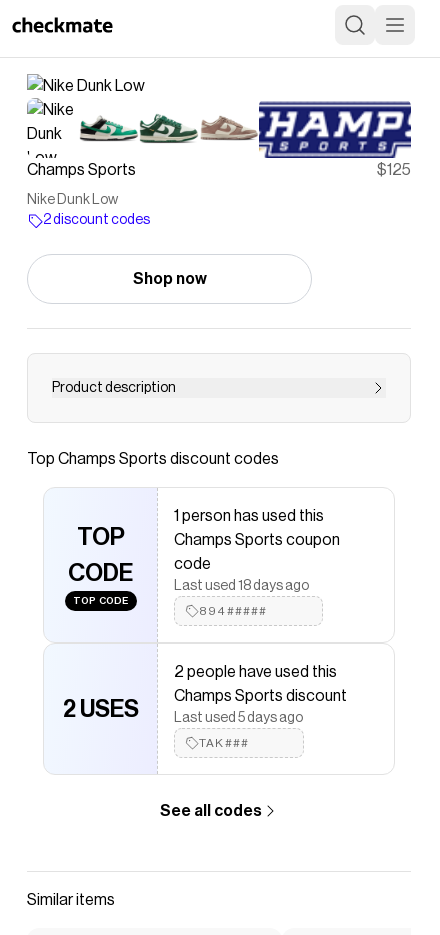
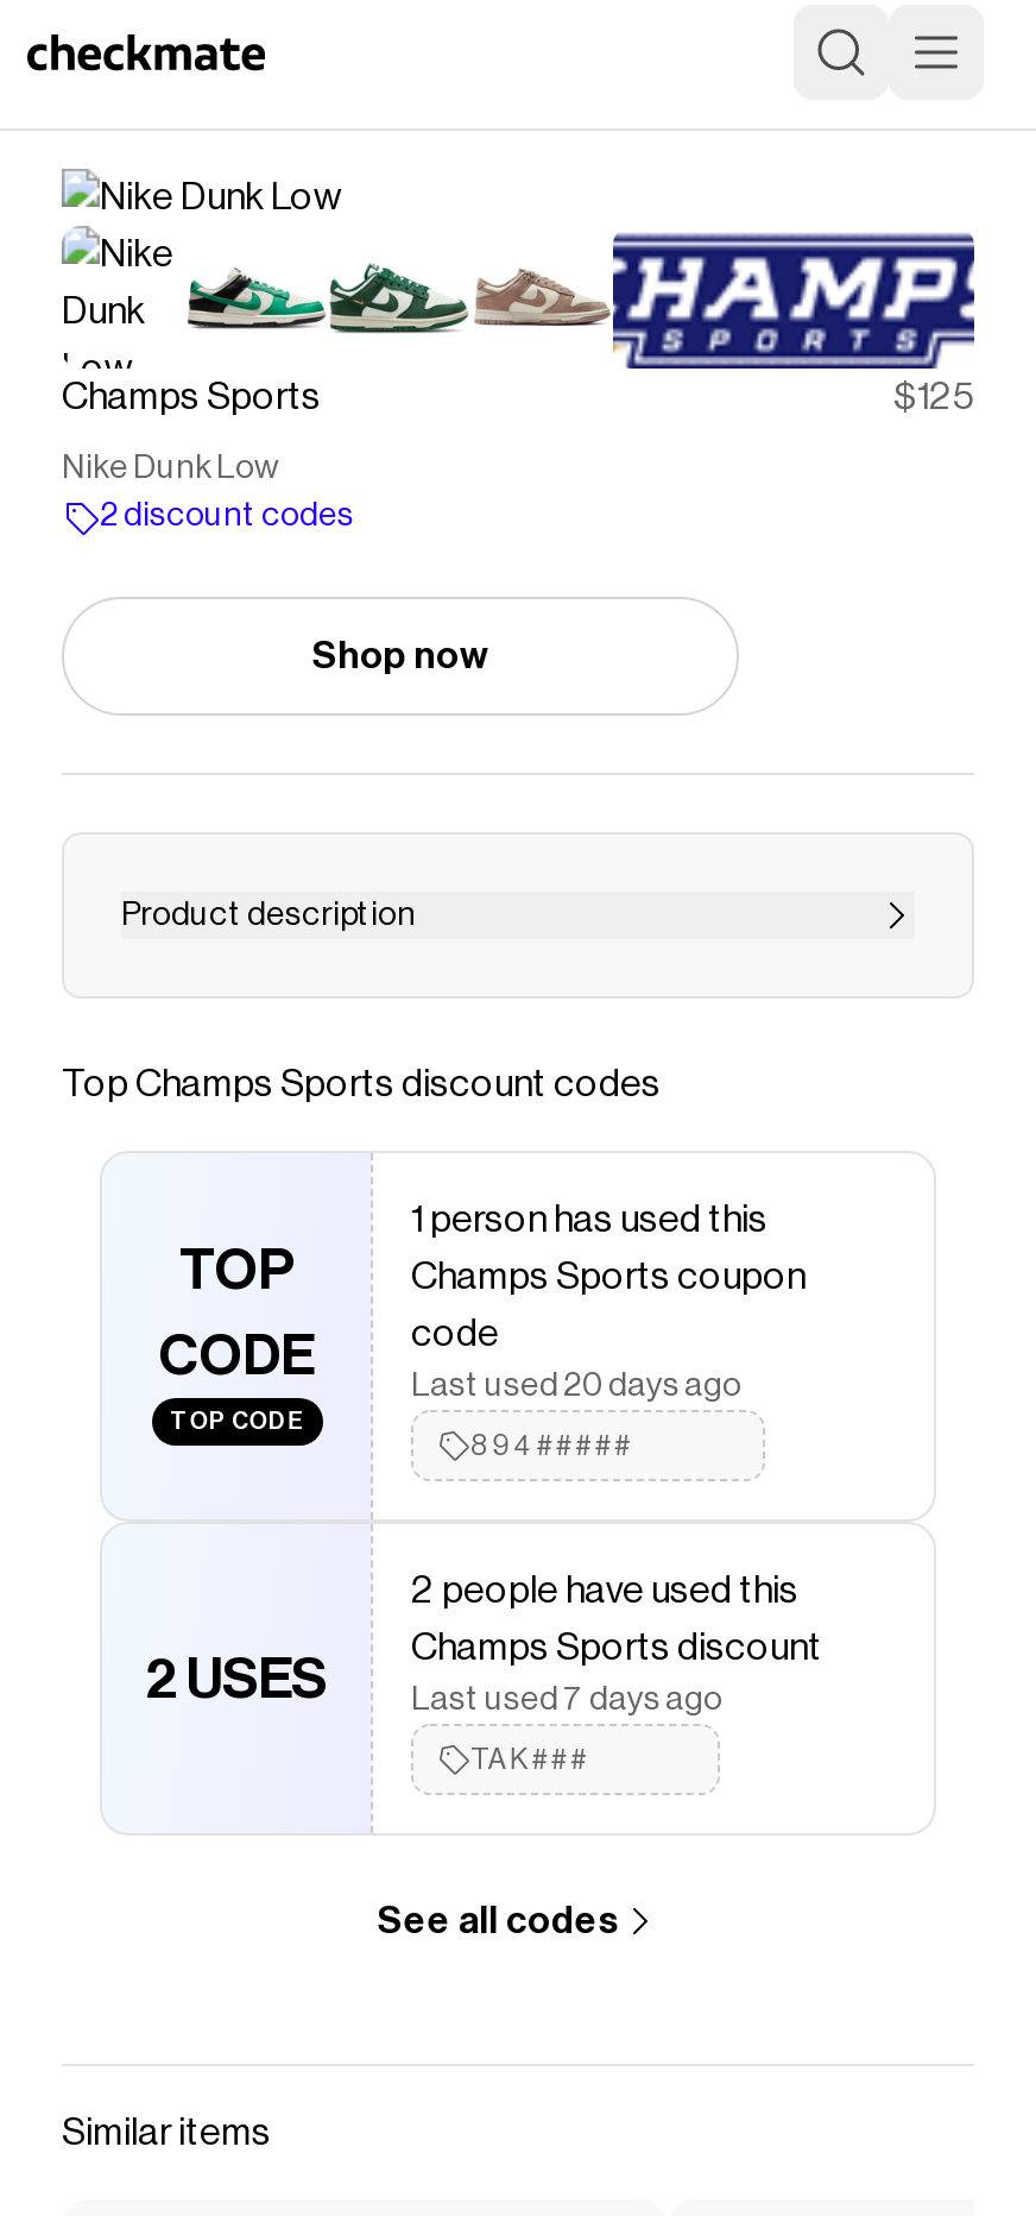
[174,579,309,593] Last used 18 days ago -> [411,1370,741,1403] Last used 20 days ago
[174,711,303,725] Last used 5 days ago -> [411,1683,722,1717] Last used 7 days ago

